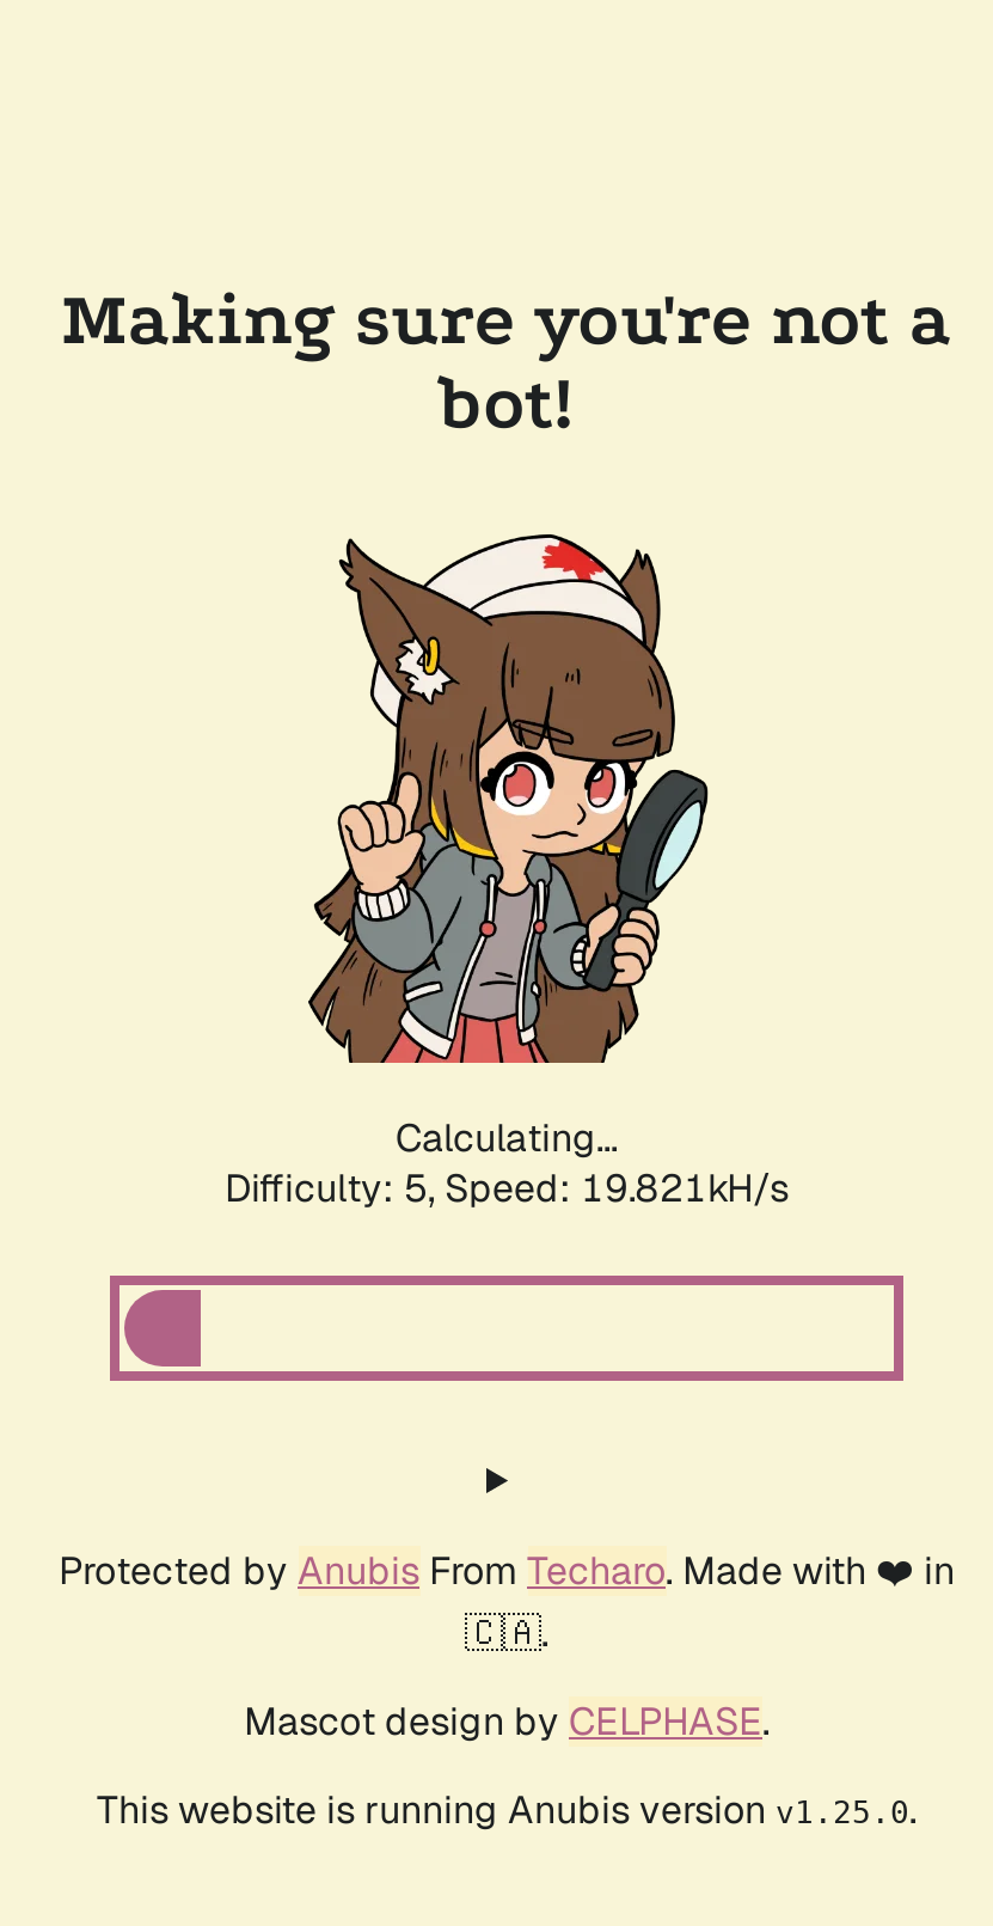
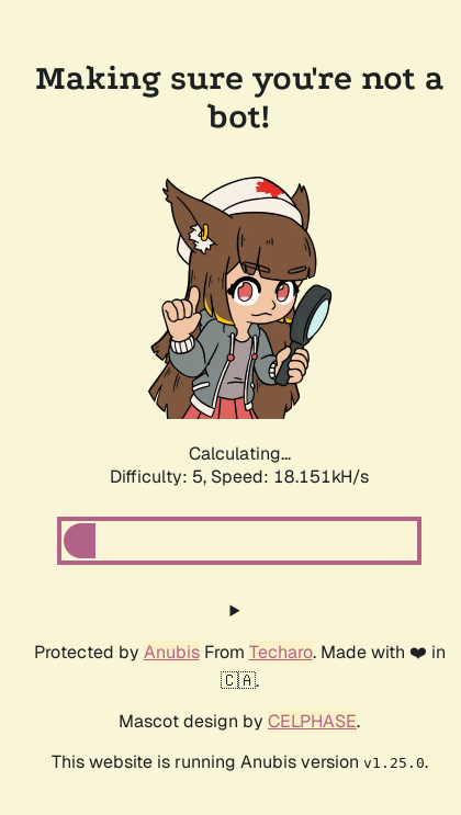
[225,1163,789,1213] Difficulty: 5, Speed: 19.821kH/s -> [110,465,369,488] Difficulty: 5, Speed: 18.151kH/s

